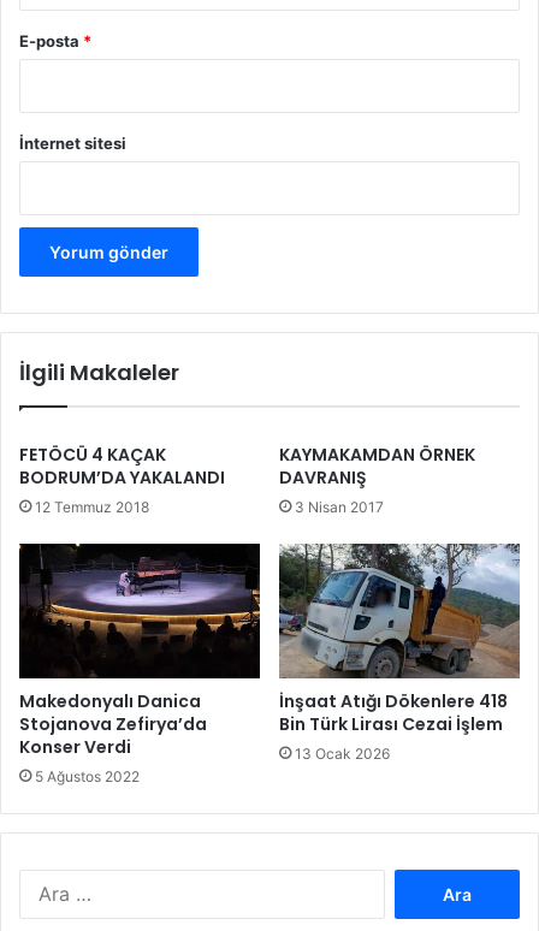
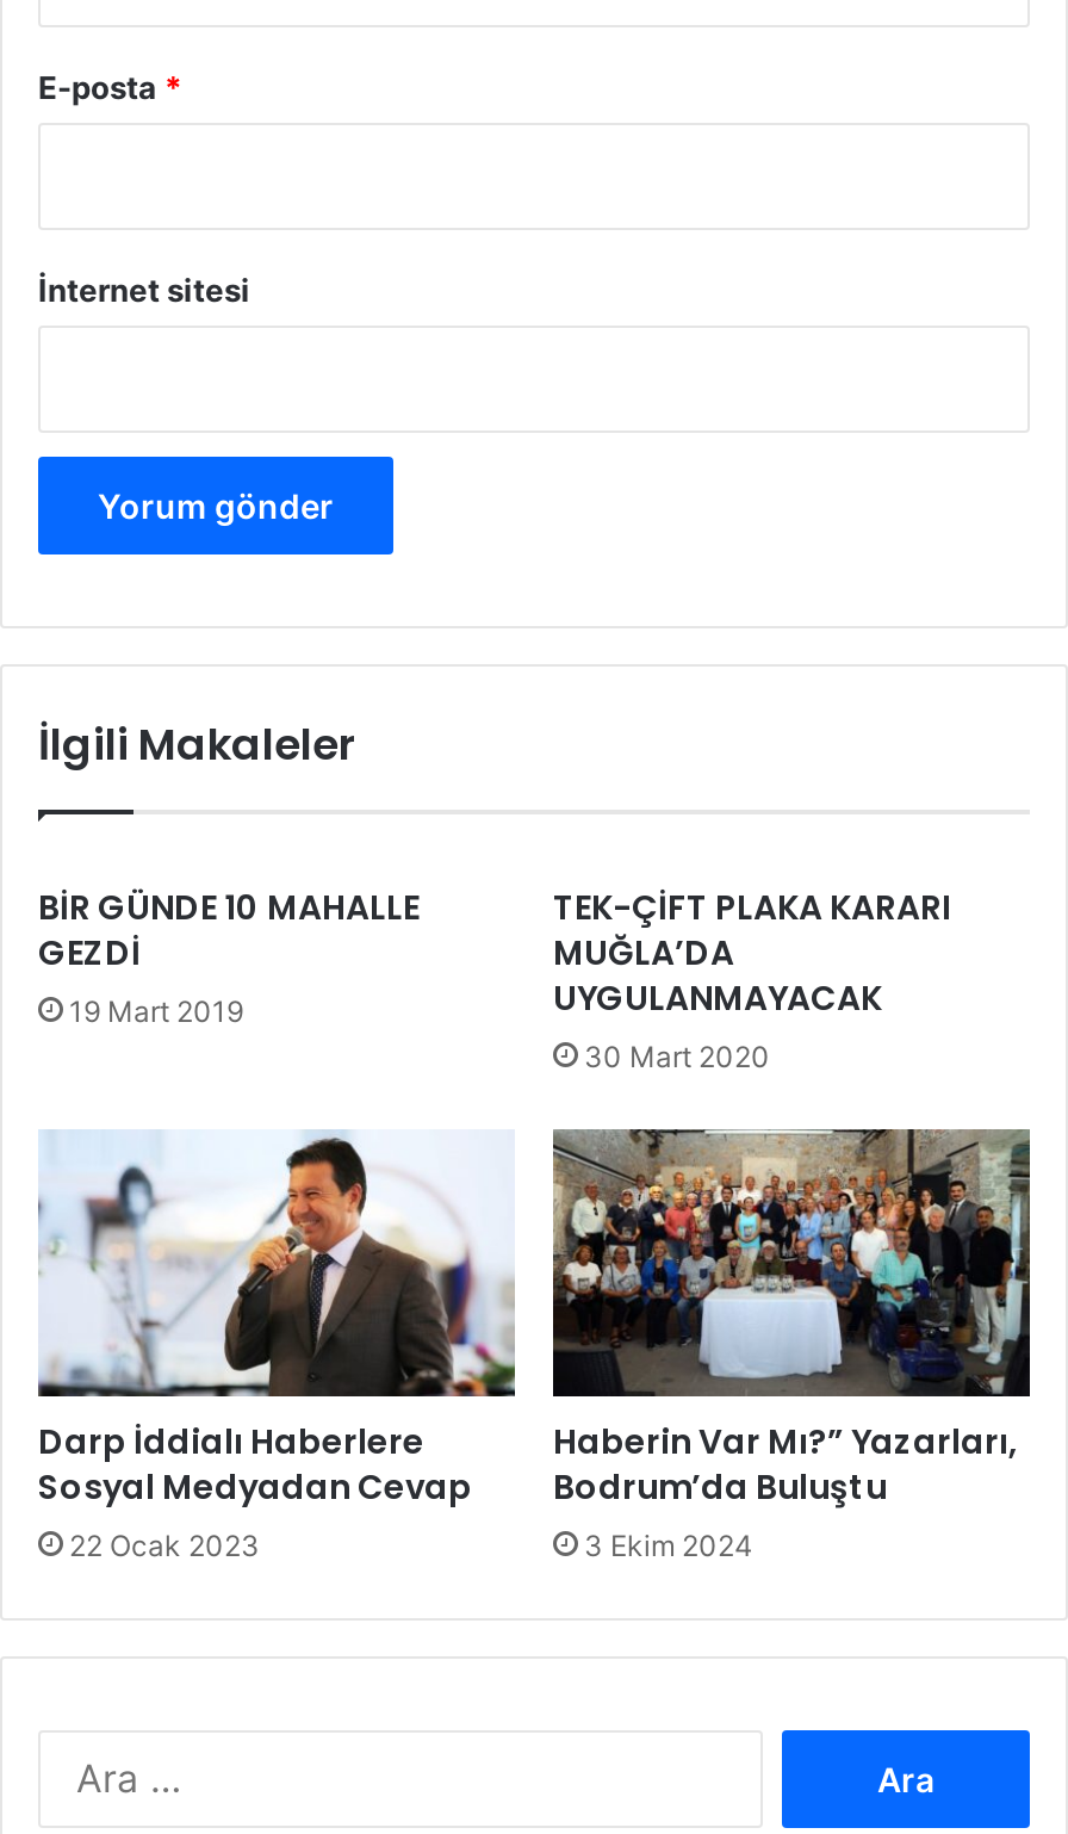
[19,442,225,516] FETÖCÜ 4 KAÇAK | BODRUM’DA YAKALANDI | 12 Temmuz 2018 -> [38,883,420,1028] BİR GÜNDE 10 MAHALLE | GEZDİ | 19 Mart 2019
[279,442,475,516] KAYMAKAMDAN ÖRNEK | DAVRANIŞ | 3 Nisan 2017 -> [553,883,951,1074] TEK-ÇİFT PLAKA KARARI | MUĞLA’DA | UYGULANMAYACAK | 30 Mart 2020
[18,542,261,786] [image] | Makedonyalı Danica | Stojanova Zefirya’da | Konser Verdi | 5 Ağustos 2022 -> [38,1084,517,1565] [image] | Darp İddialı Haberlere | Sosyal Medyadan Cevap | 22 Ocak 2023
[278,542,521,763] [image] | İnşaat Atığı Dökenlere 418 | Bin Türk Lirası Cezai İşlem | 13 Ocak 2026 -> [551,1084,1032,1565] [image] | Haberin Var Mı?” Yazarları, | Bodrum’da Buluştu | 3 Ekim 2024

